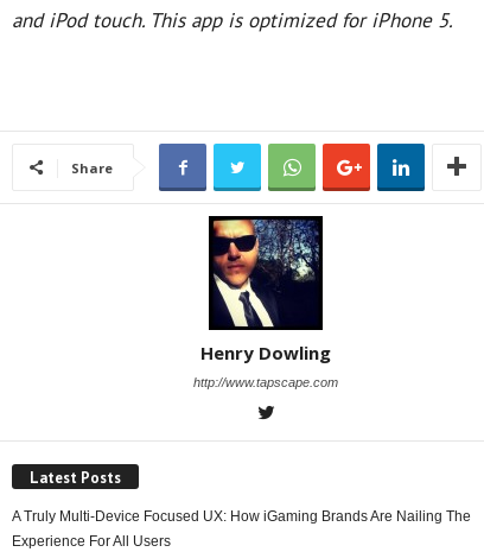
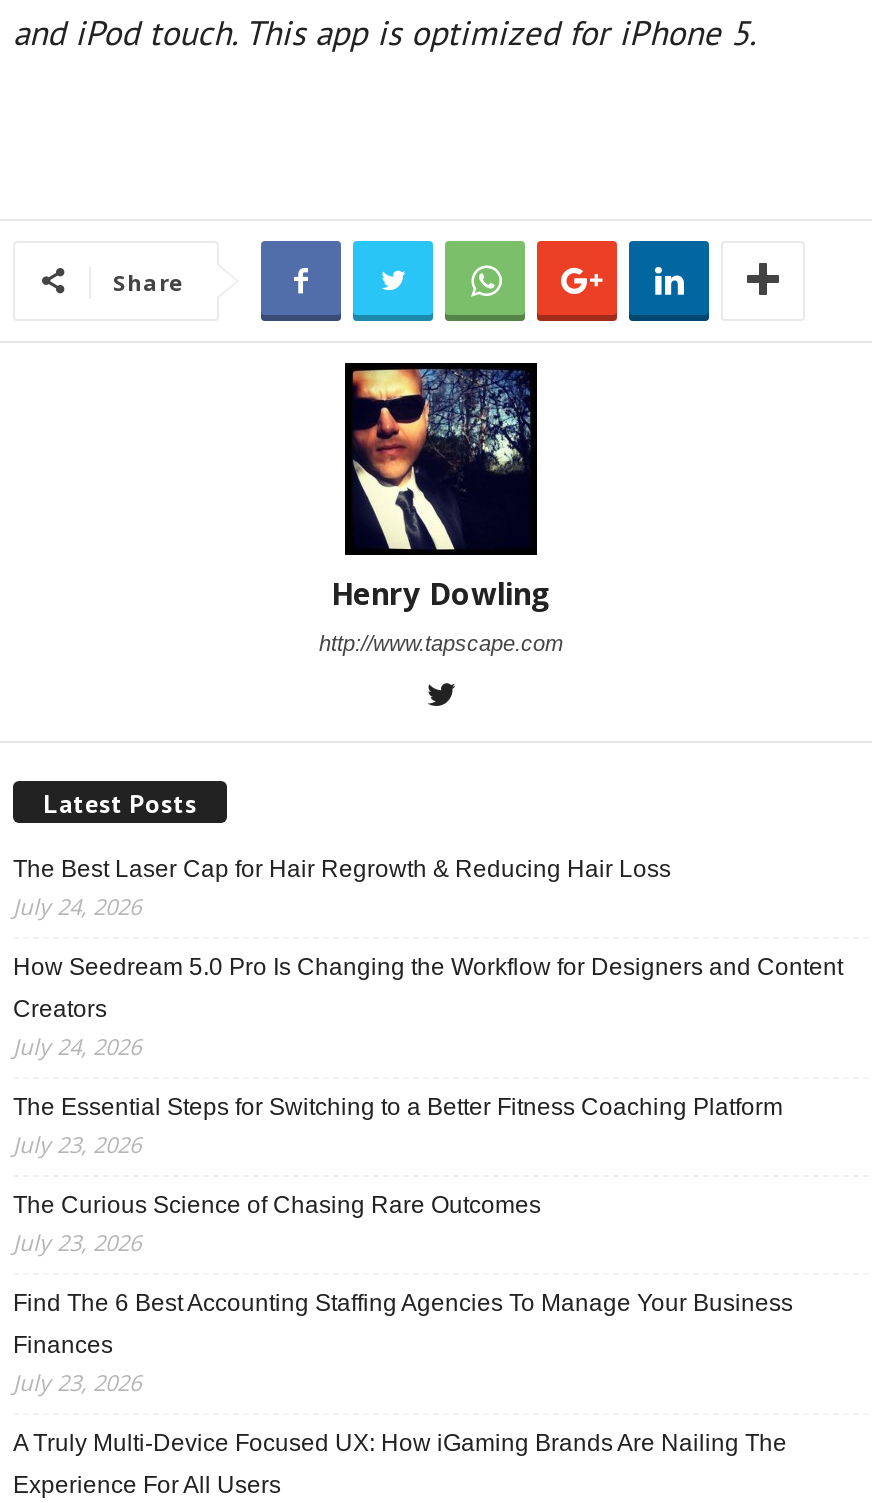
none -> [13,855,843,1397] The Best Laser Cap for Hair Regrowth & Reducing Hair Loss | July 24, 2026 | How Seedream 5.0 Pro Is Changing the Workflow for Designers and Content | Creators | July 24, 2026 | The Essential Steps for Switching to a Better Fitness Coaching Platform | July 23, 2026 | The Curious Science of Chasing Rare Outcomes | July 23, 2026 | Find The 6 Best Accounting Staffing Agencies To Manage Your Business | Finances | July 23, 2026

